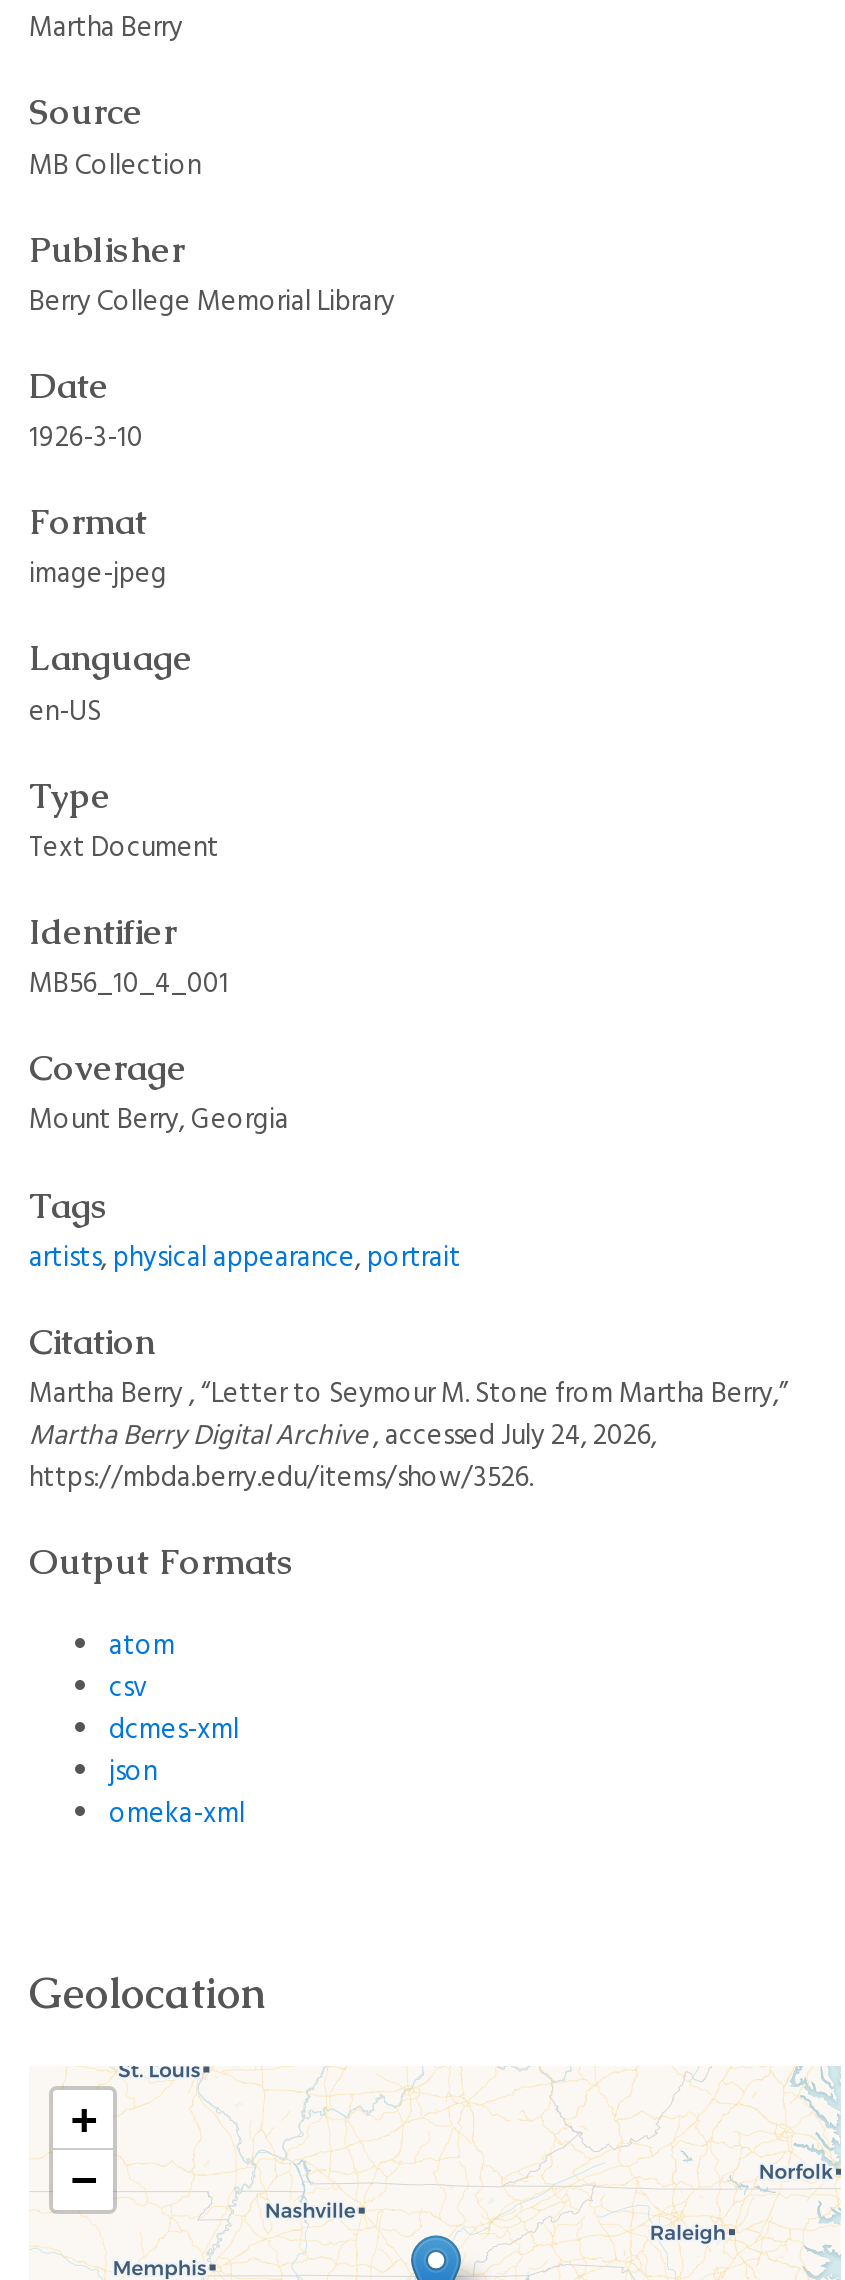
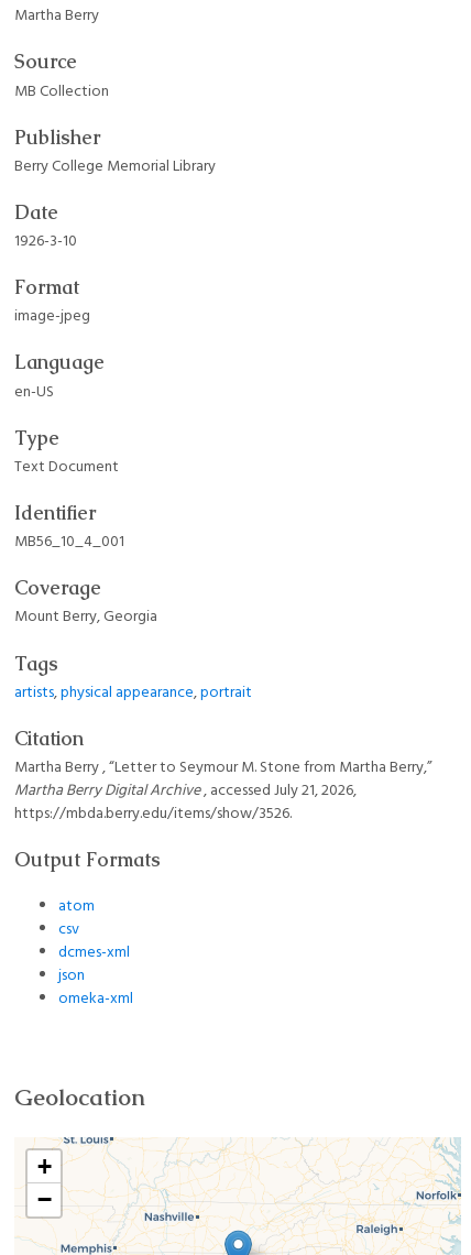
[29,1414,657,1460] Martha Berry Digital Archive, accessed July 24, 2026, -> [14,778,357,804] Martha Berry Digital Archive, accessed July 21, 2026,

